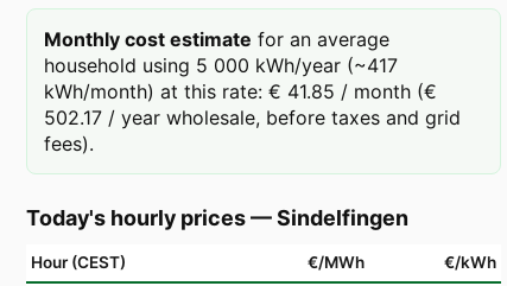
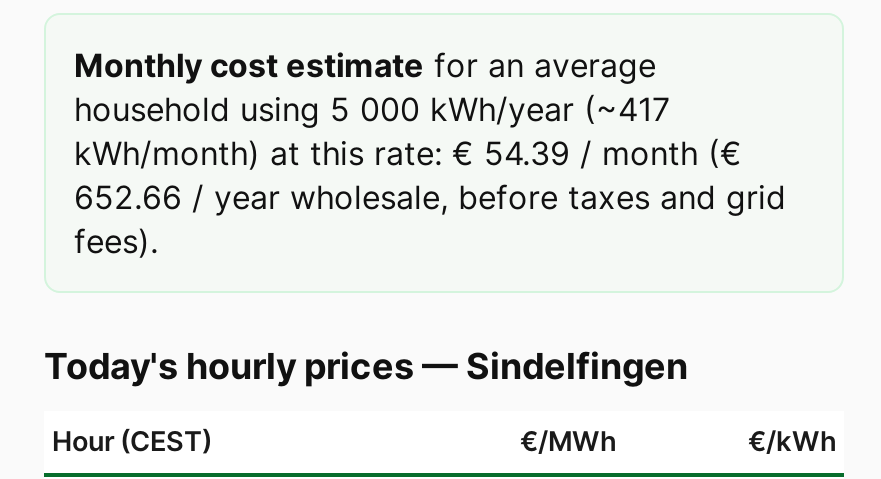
[44,80,437,103] kWh/month) at this rate: € 41.85 / month (€ -> [74,133,742,173] kWh/month) at this rate: € 54.39 / month (€
[44,106,461,129] 502.17 / year wholesale, before taxes and grid -> [74,177,786,217] 652.66 / year wholesale, before taxes and grid

